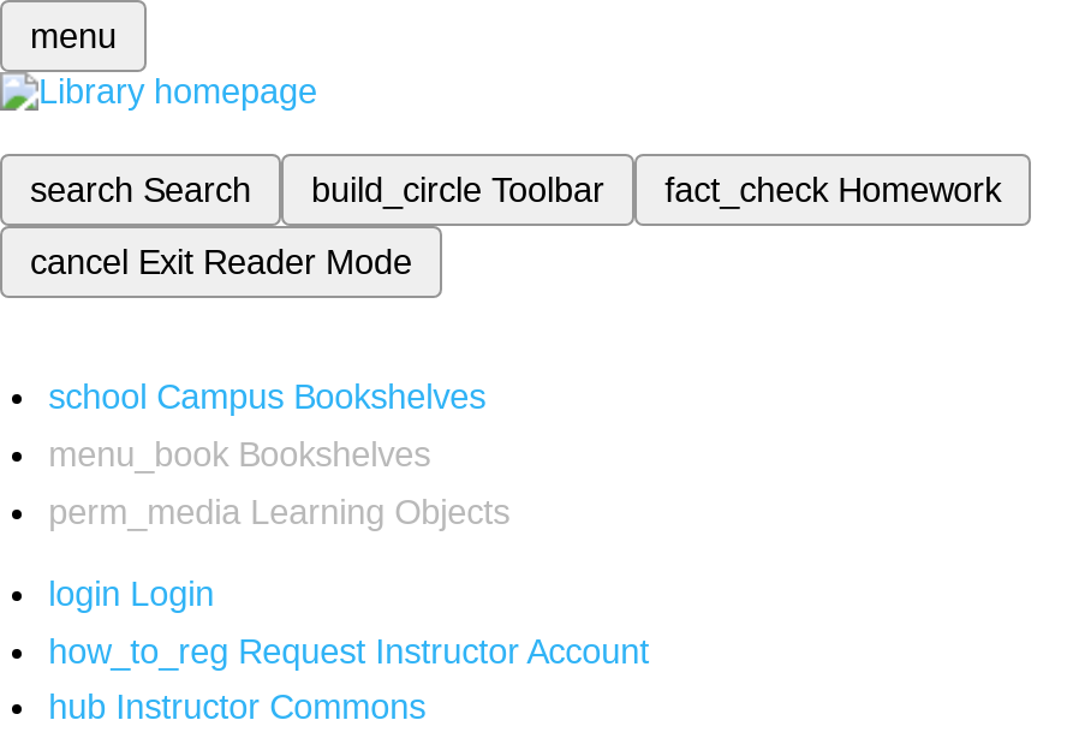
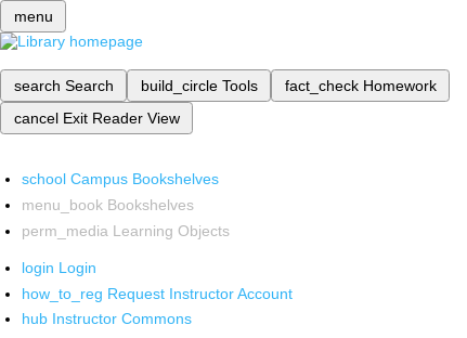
[311,171,604,209] build_circle Toolbar -> [140,77,257,94] build_circle Tools
[30,243,412,281] cancel Exit Reader Mode -> [14,109,179,127] cancel Exit Reader View

